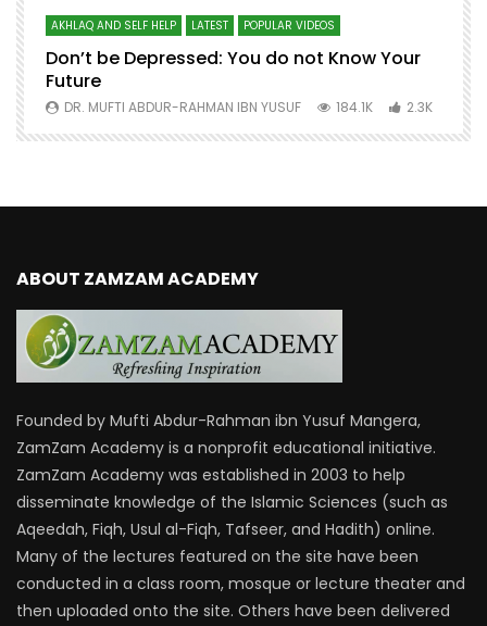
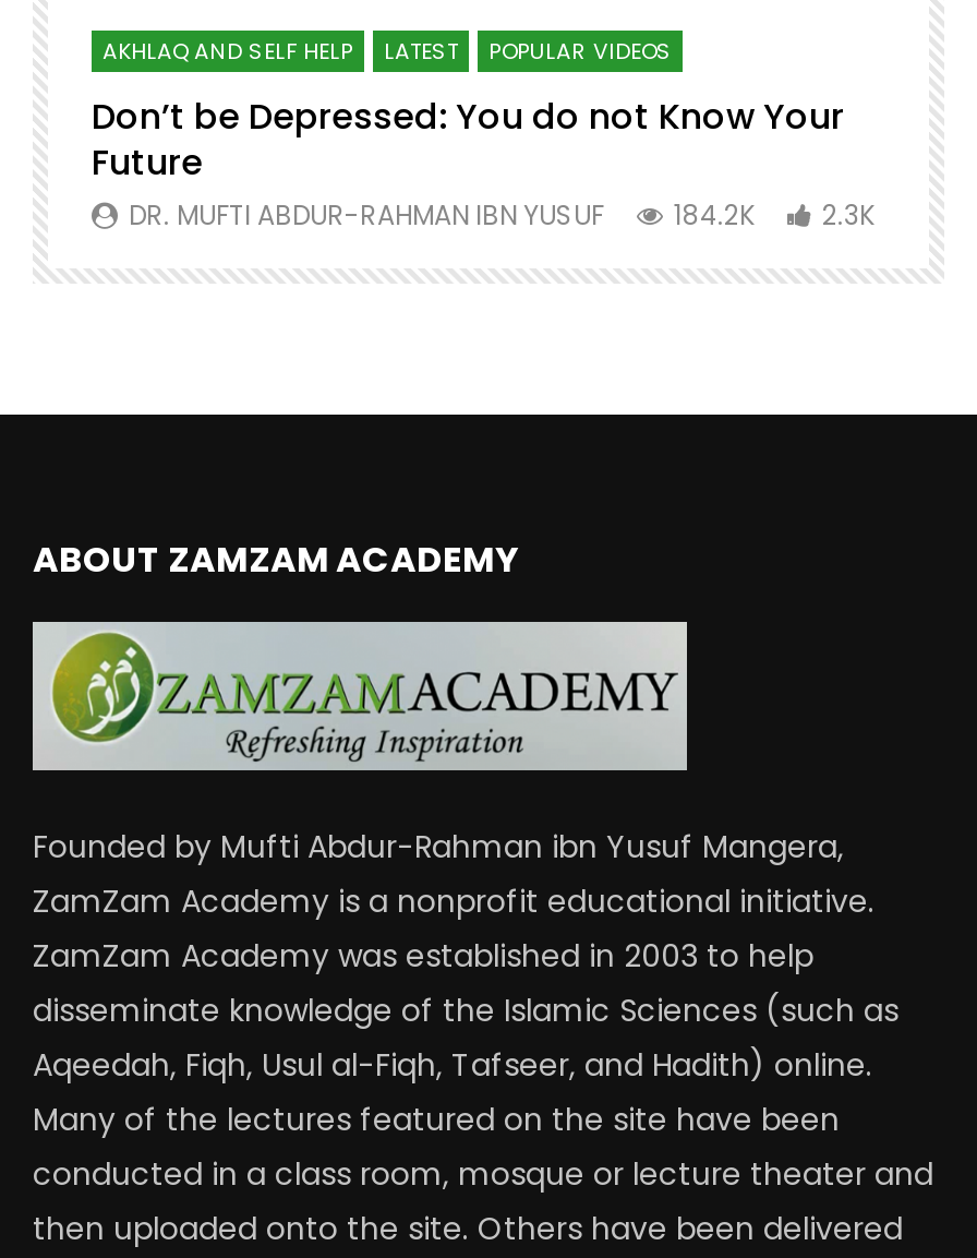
[64,98,433,116] DR. MUFTI ABDUR-RAHMAN IBN YUSUF 184.1K 2.3K -> [129,196,875,233] DR. MUFTI ABDUR-RAHMAN IBN YUSUF 184.2K 2.3K

